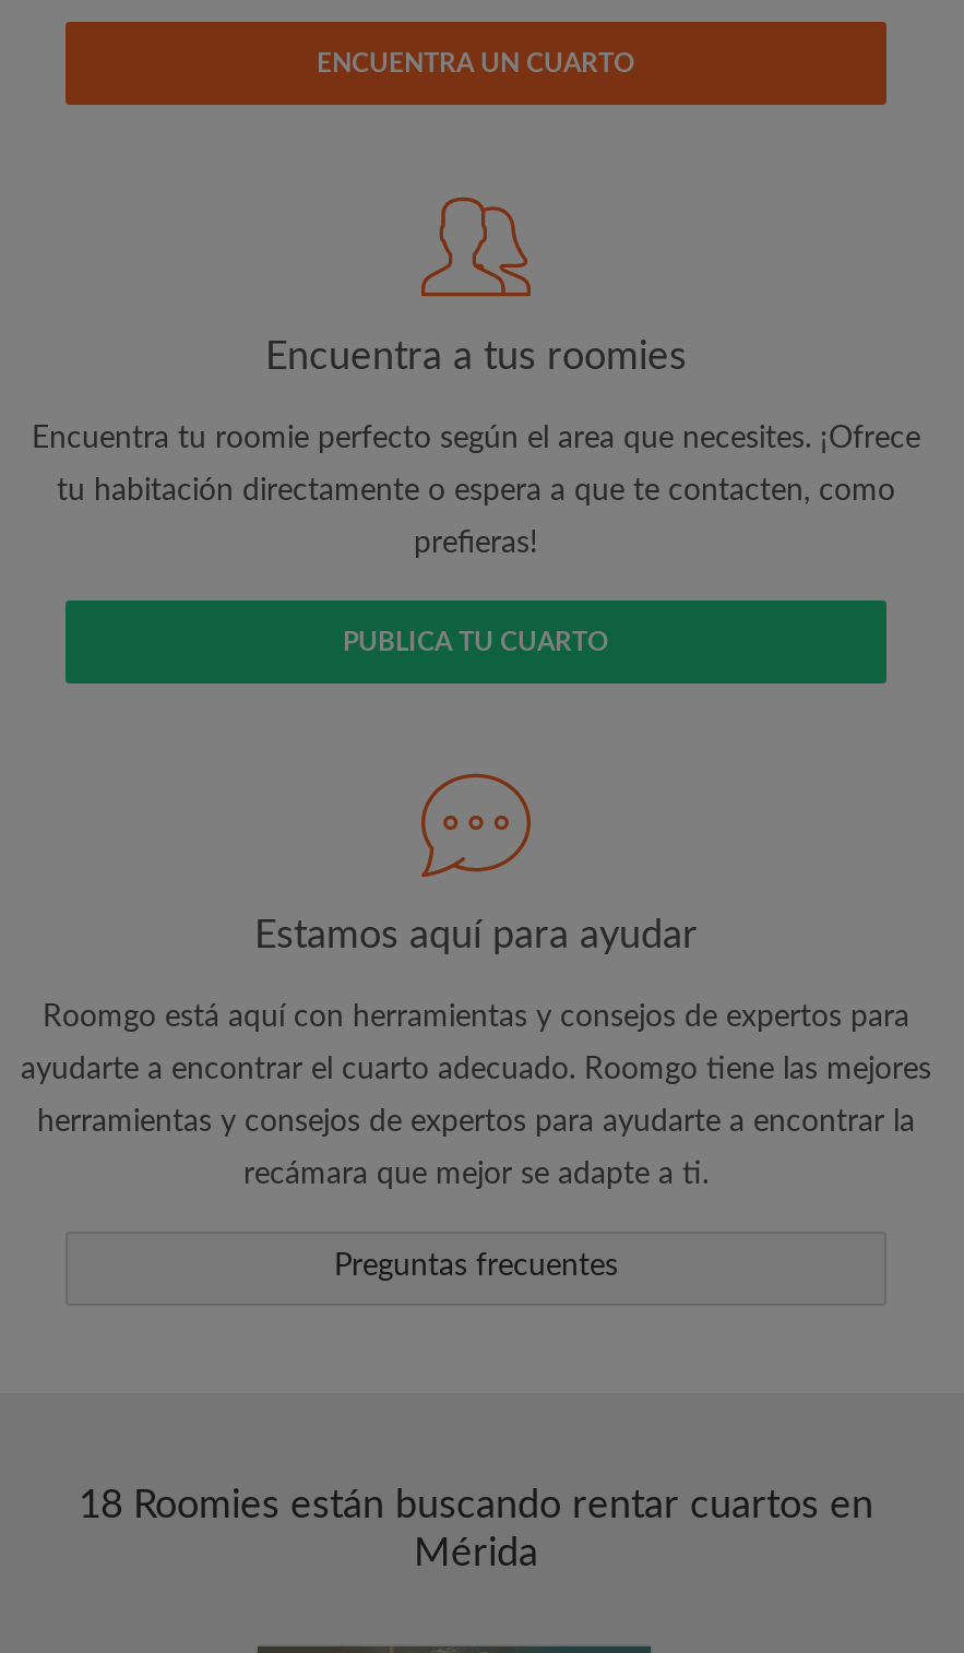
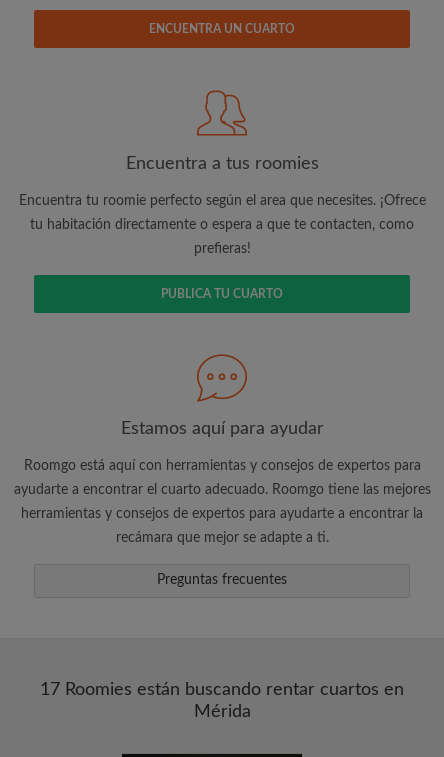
[79,1487,873,1526] 18 Roomies están buscando rentar cuartos en -> [40,681,404,699] 17 Roomies están buscando rentar cuartos en

